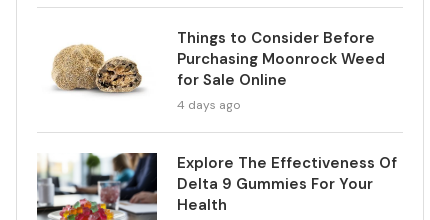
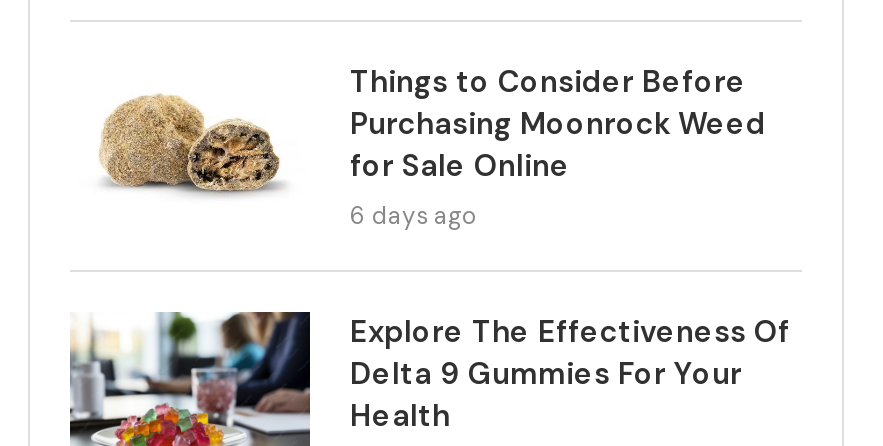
[177,97,240,113] 4 days ago -> [350,200,476,232] 6 days ago

